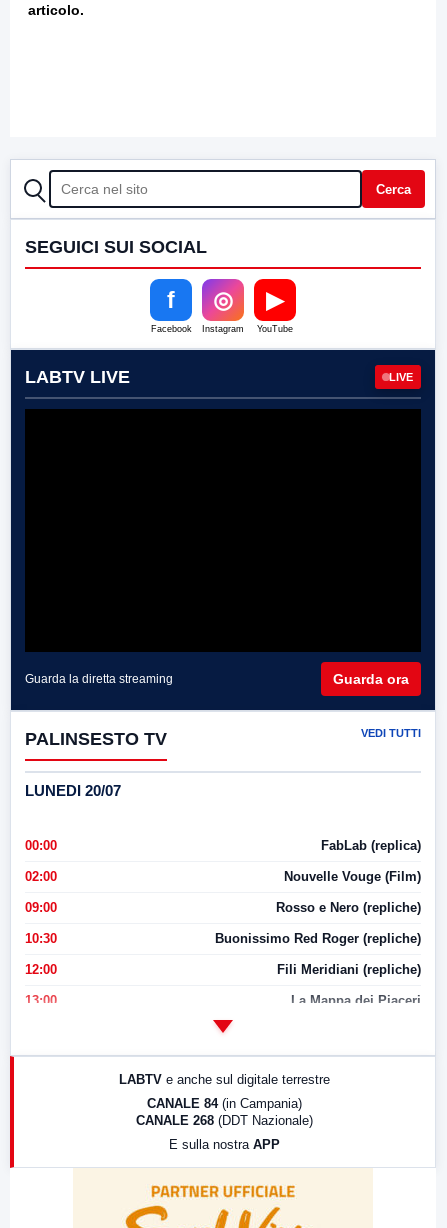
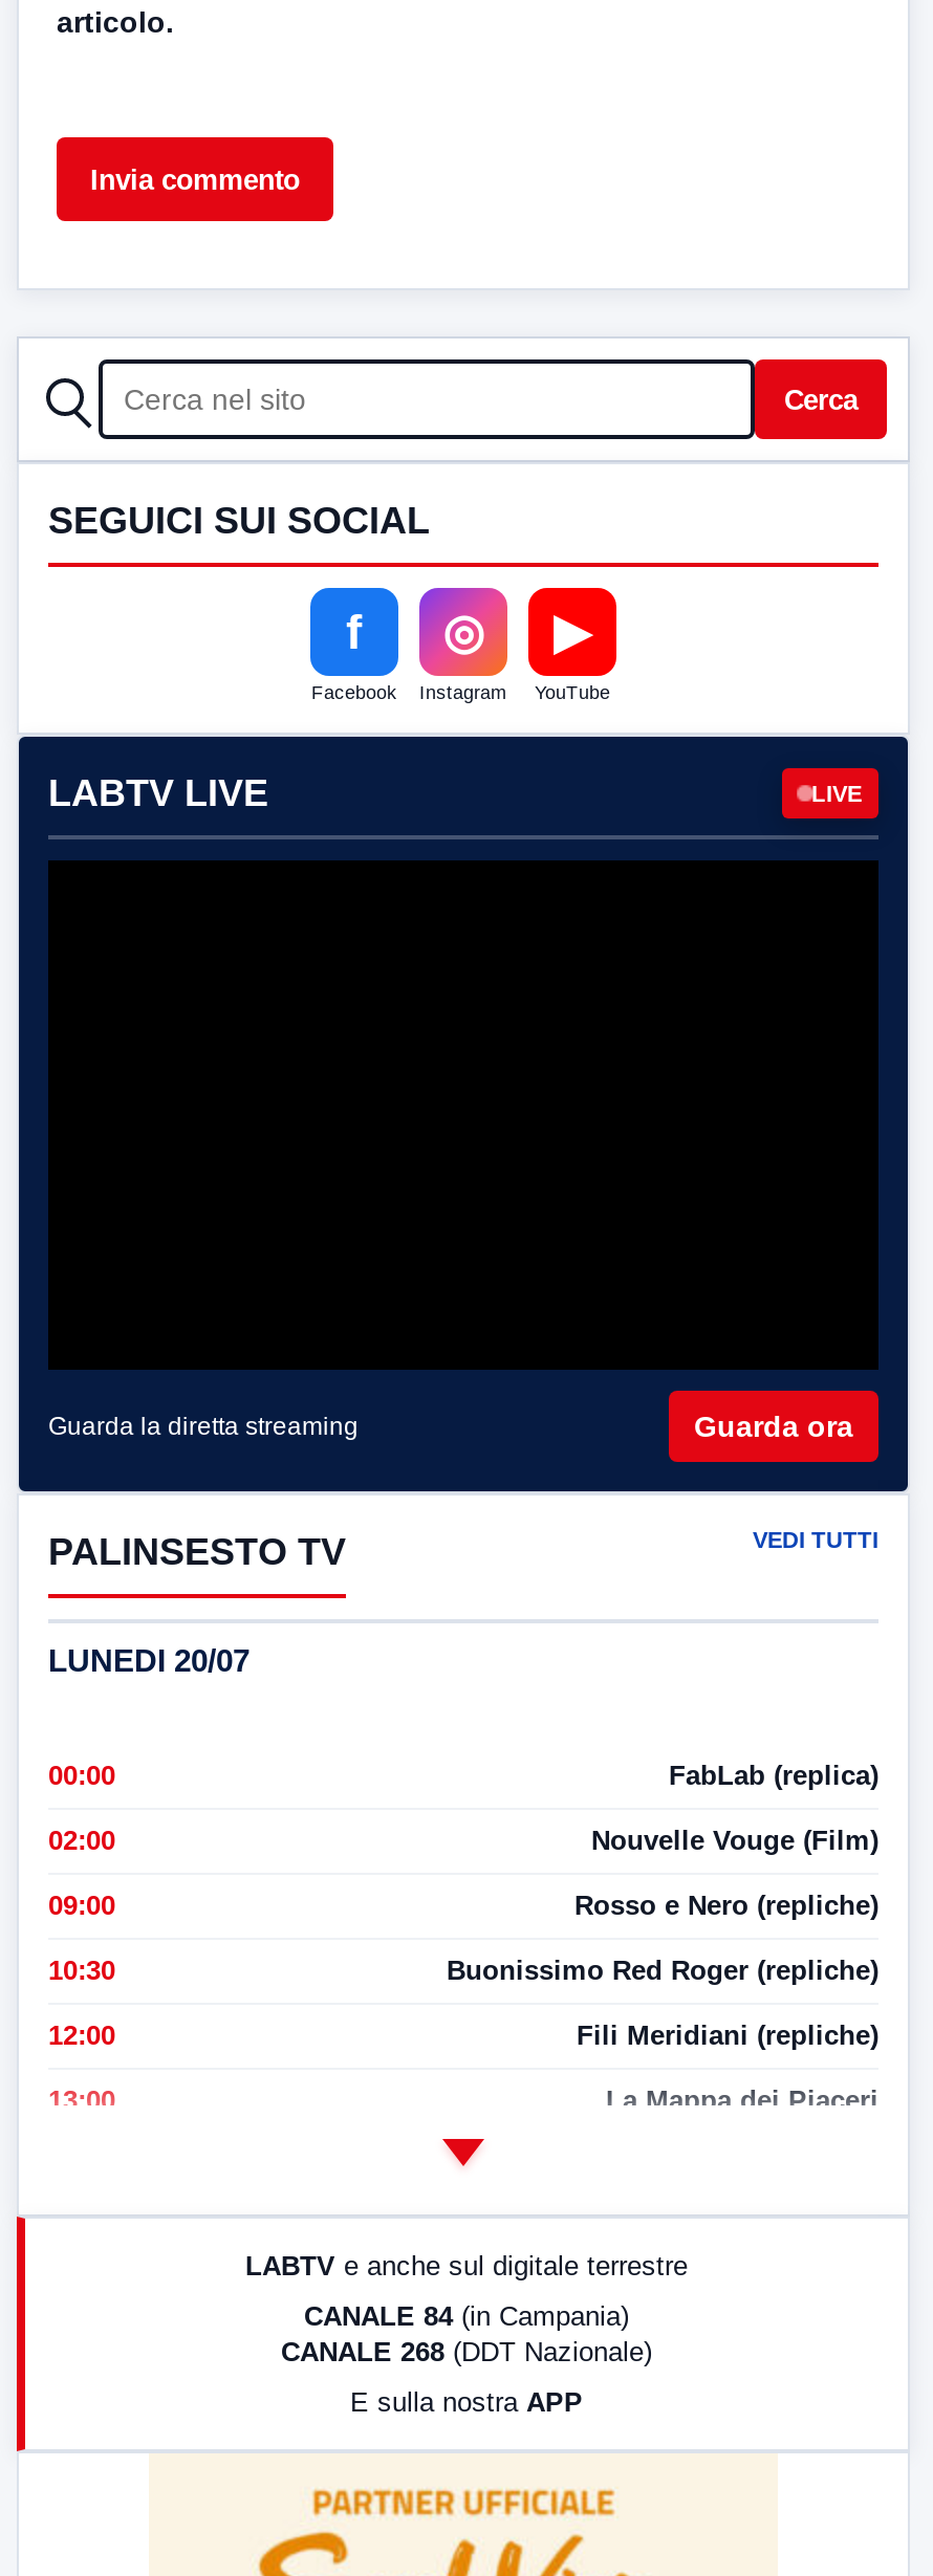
none -> [55,134,335,224] [image]

